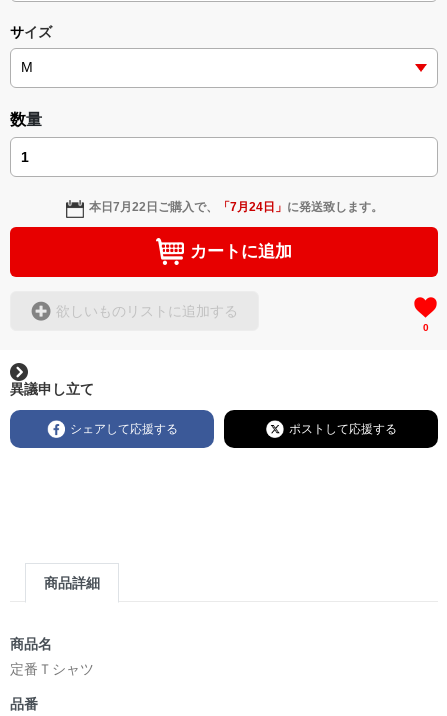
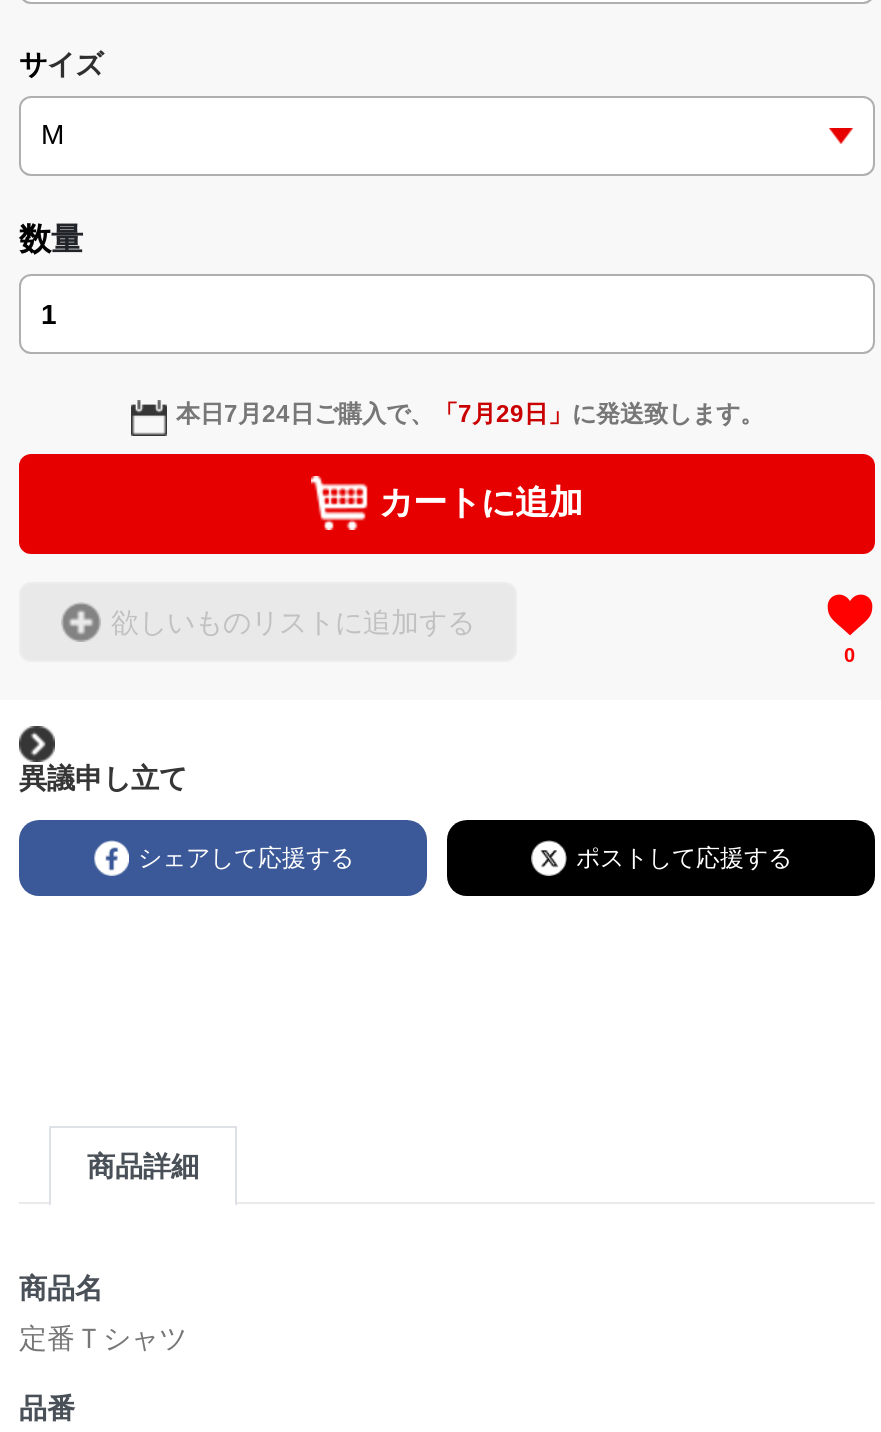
[88,200,382,214] 本日7月22日ご購入で、「7月24日」に発送致します。 -> [176,399,764,427] 本日7月24日ご購入で、「7月29日」に発送致します。

